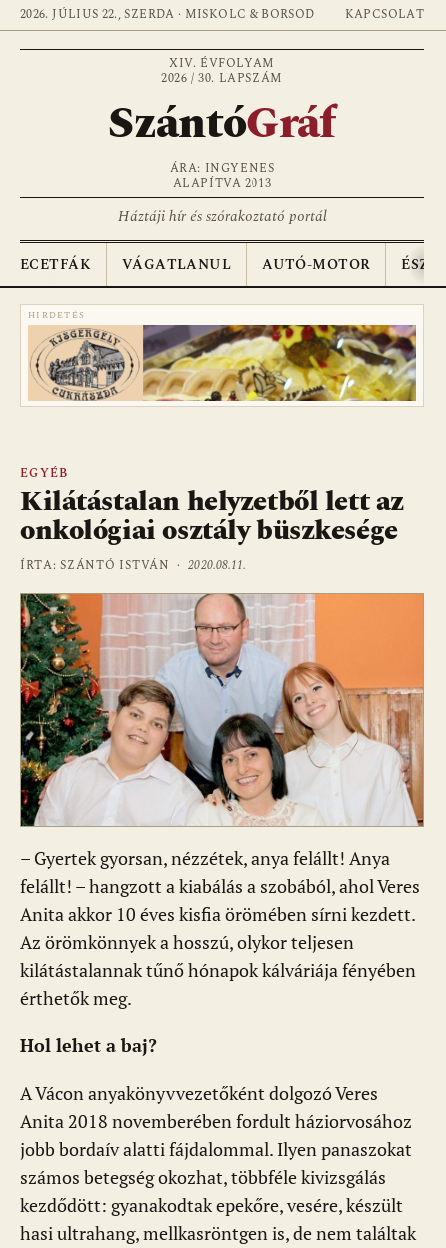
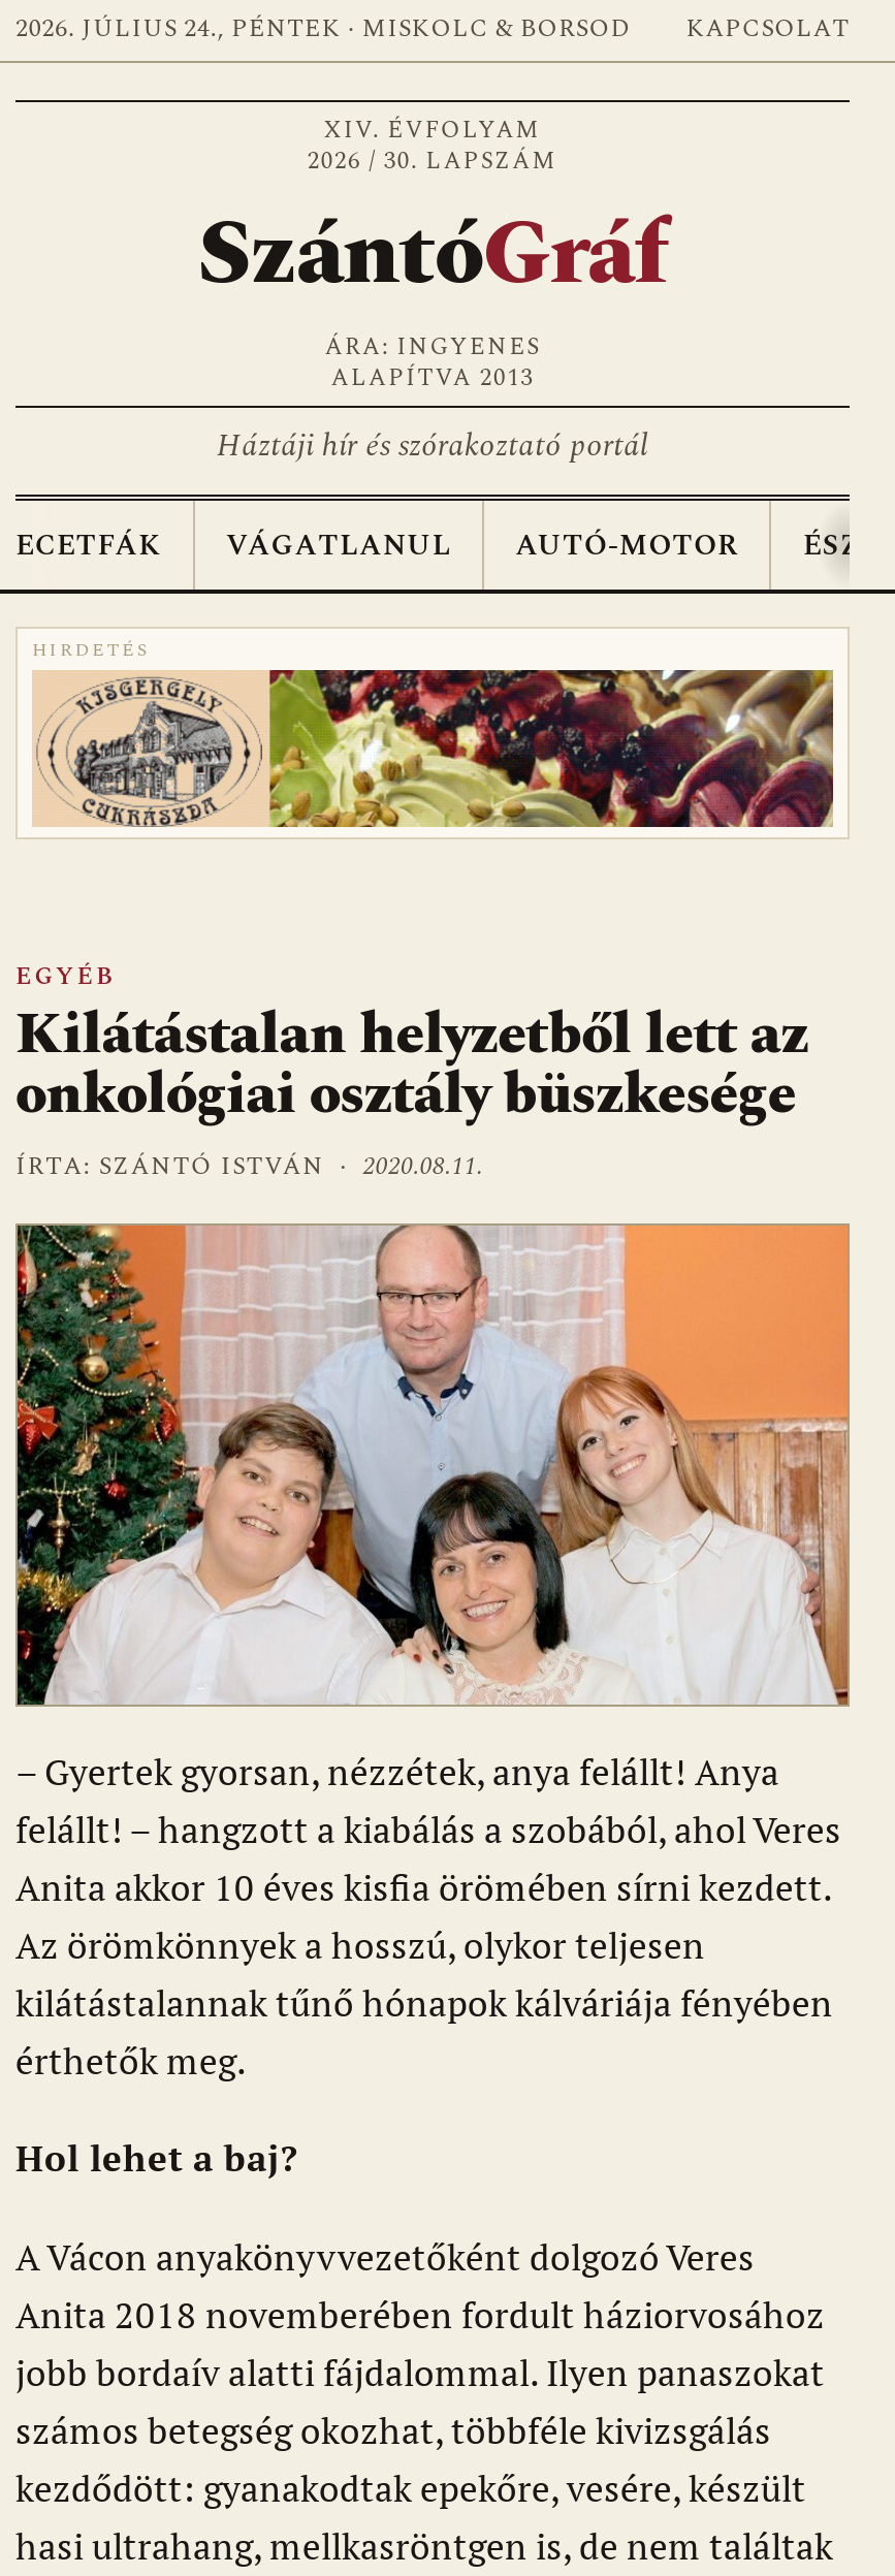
[20,5,314,24] 2026. JÚLIUS 22., SZERDA · MISKOLC & BORSOD -> [15,9,630,49] 2026. JÚLIUS 24., PÉNTEK · MISKOLC & BORSOD
[143,324,417,402] [image] -> [269,668,835,829] [image]

